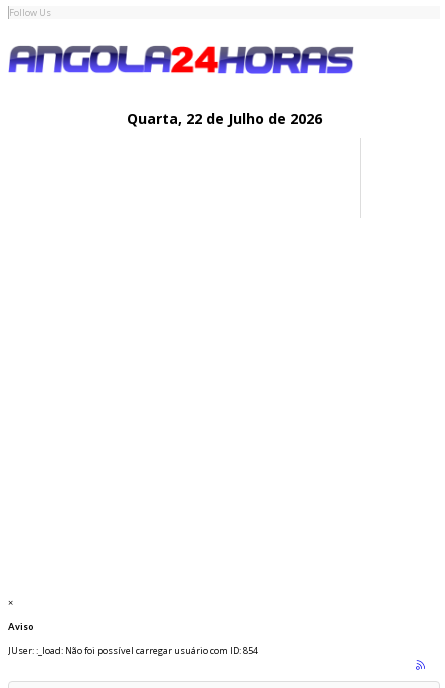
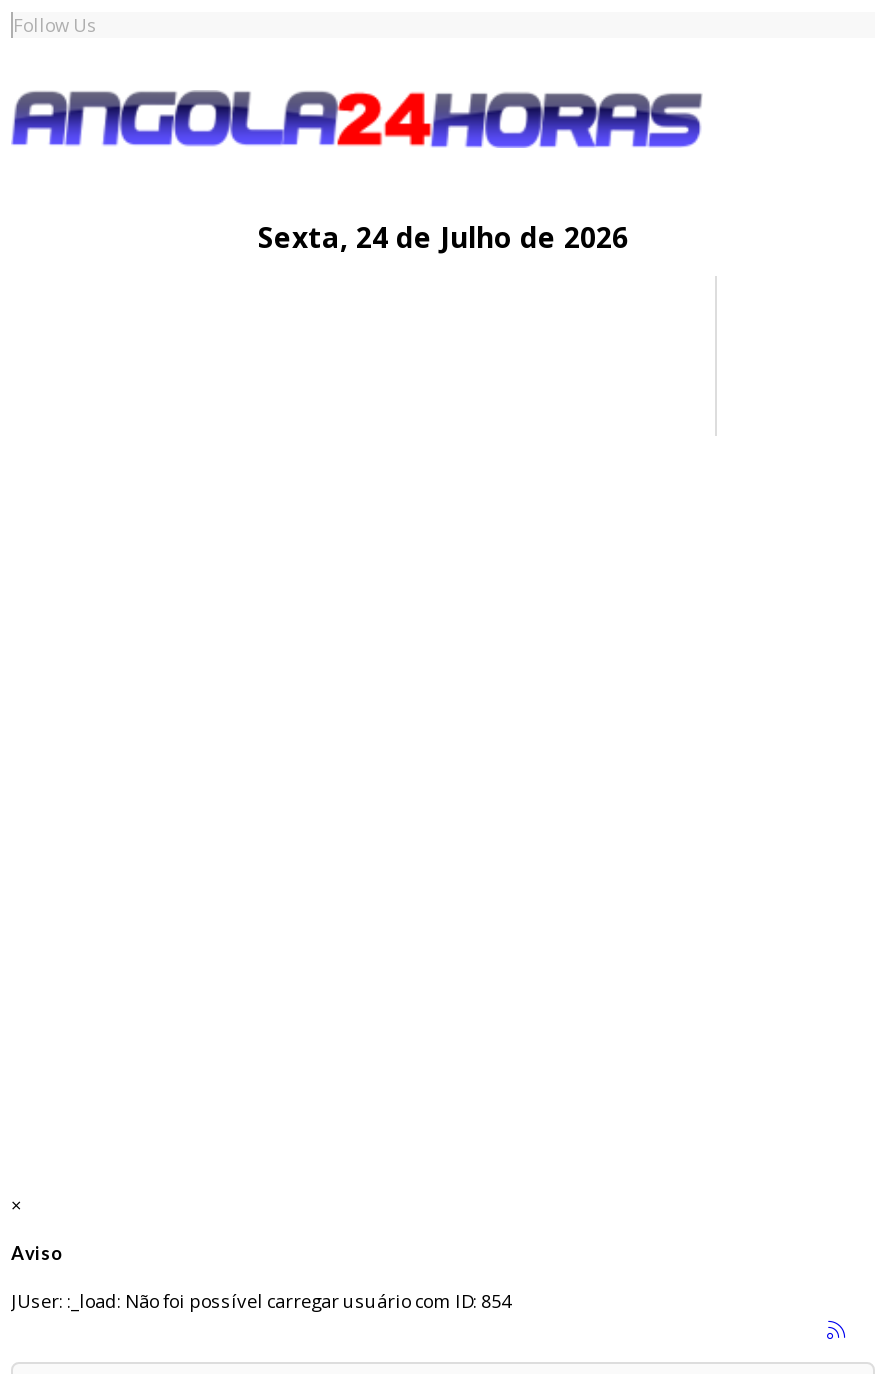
[126,109,321,128] Quarta, 22 de Julho de 2026 -> [258,218,628,256] Sexta, 24 de Julho de 2026

